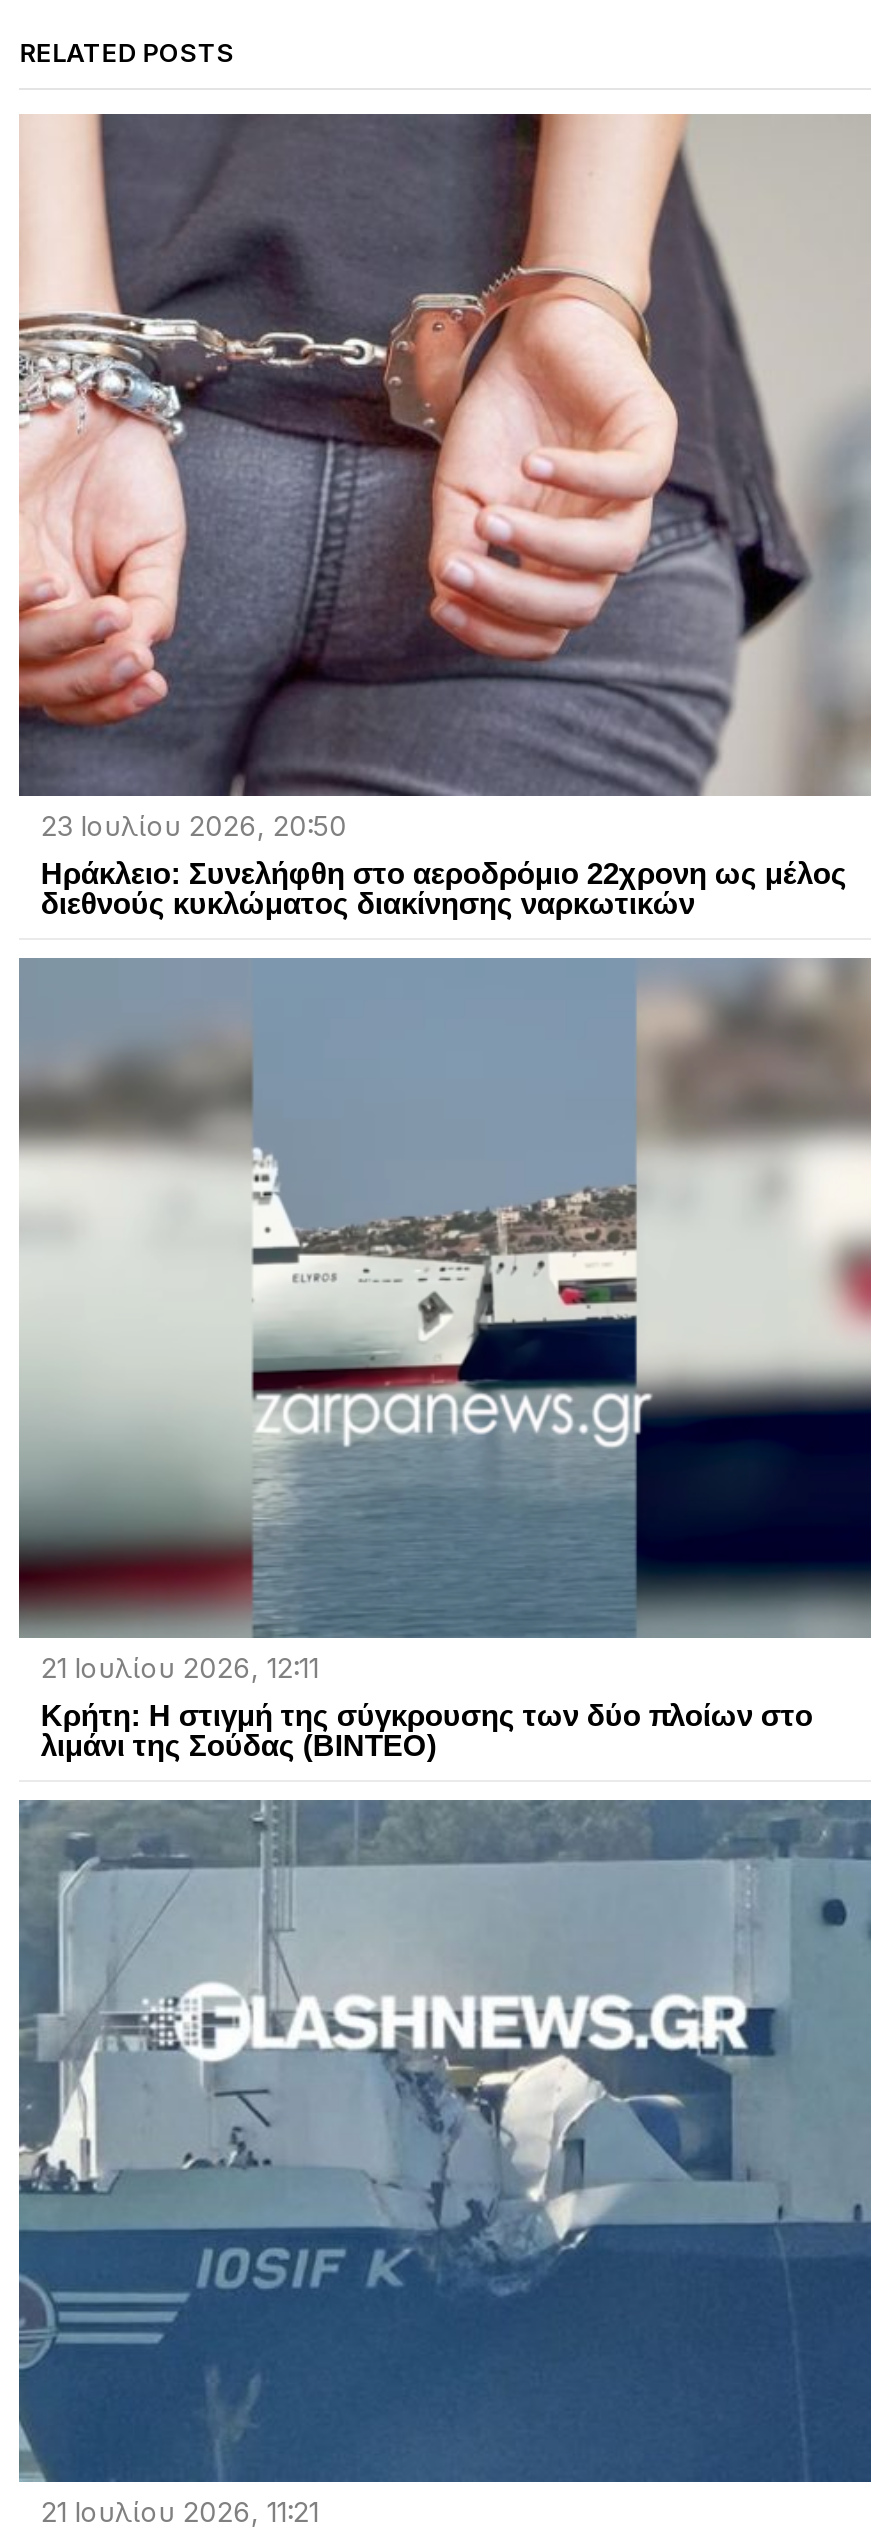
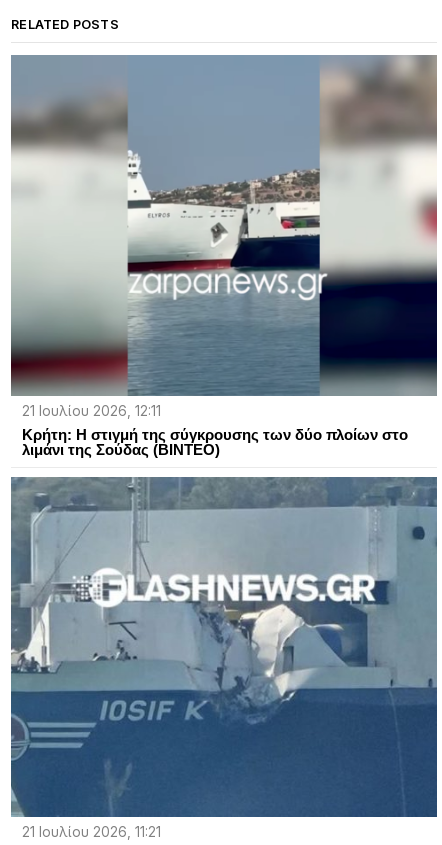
[17,112,871,920] [image] | 23 Ιουλίου 2026, 20:50 | Ηράκλειο: Συνελήφθη στο αεροδρόμιο 22χρονη ως μέλος | διεθνούς κυκλώματος διακίνησης ναρκωτικών -> none

